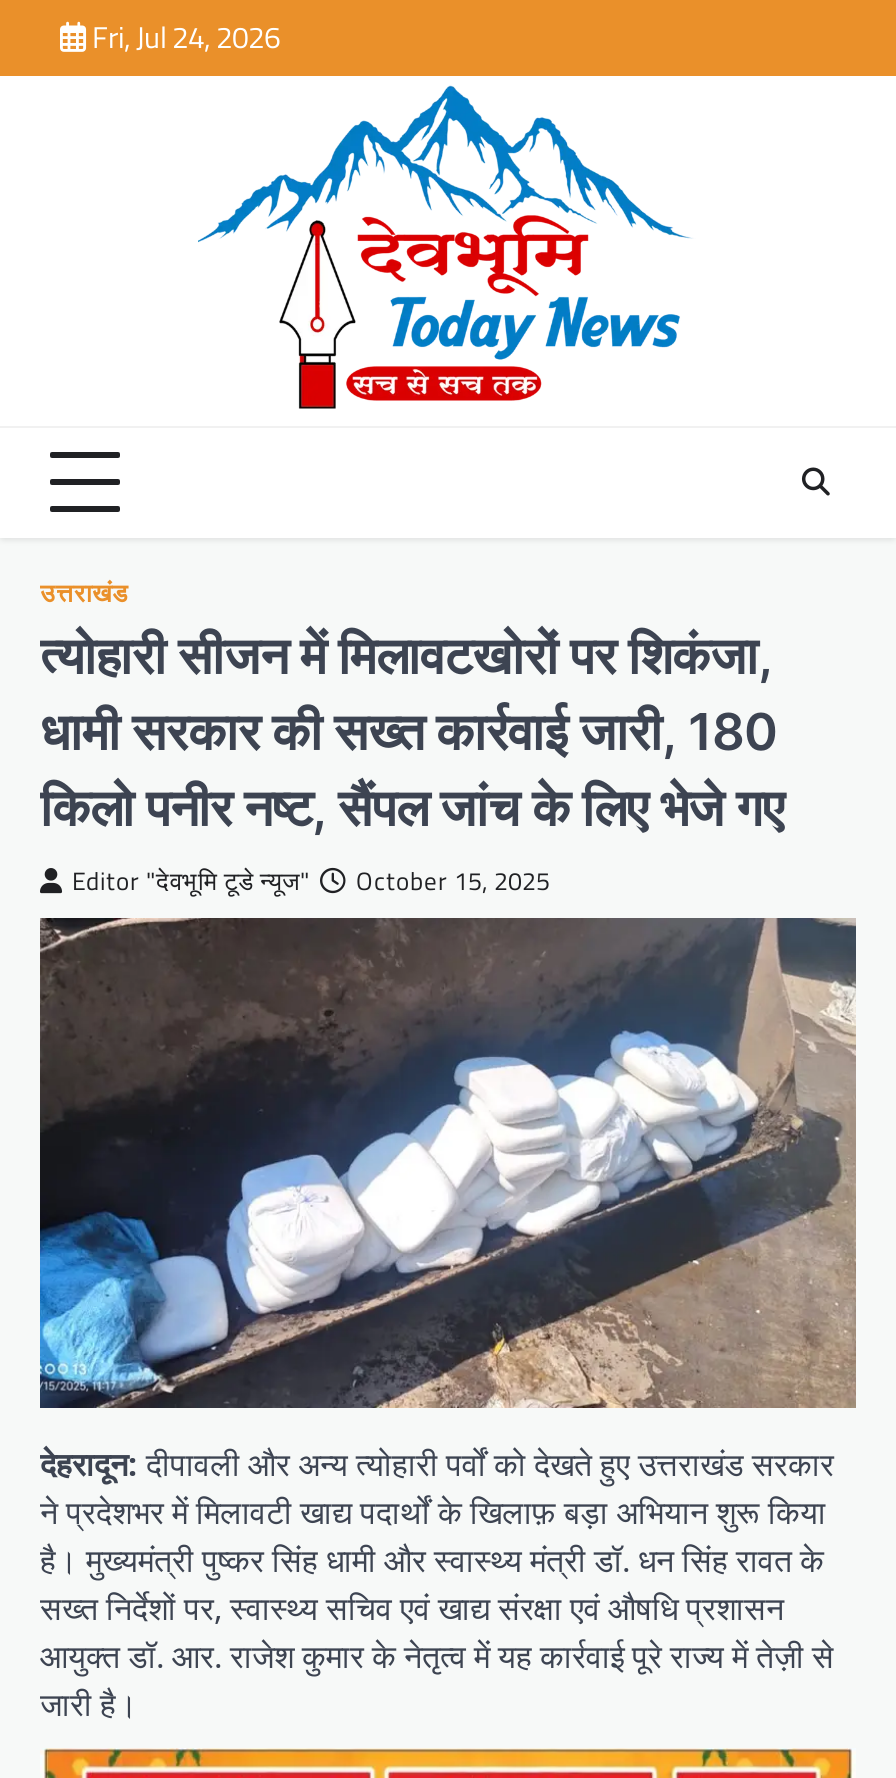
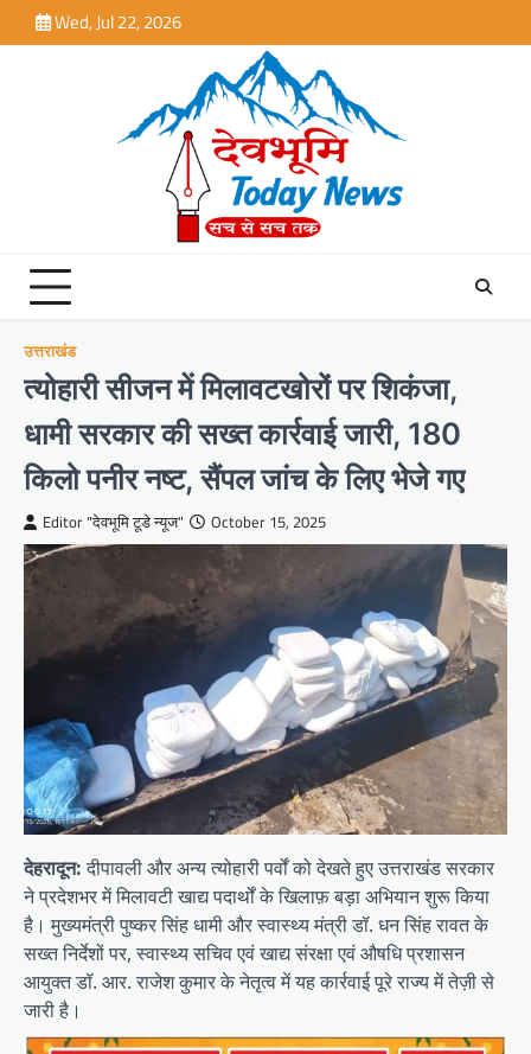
[92,14,280,60] Fri, Jul 24, 2026 -> [55,8,181,36] Wed, Jul 22, 2026

